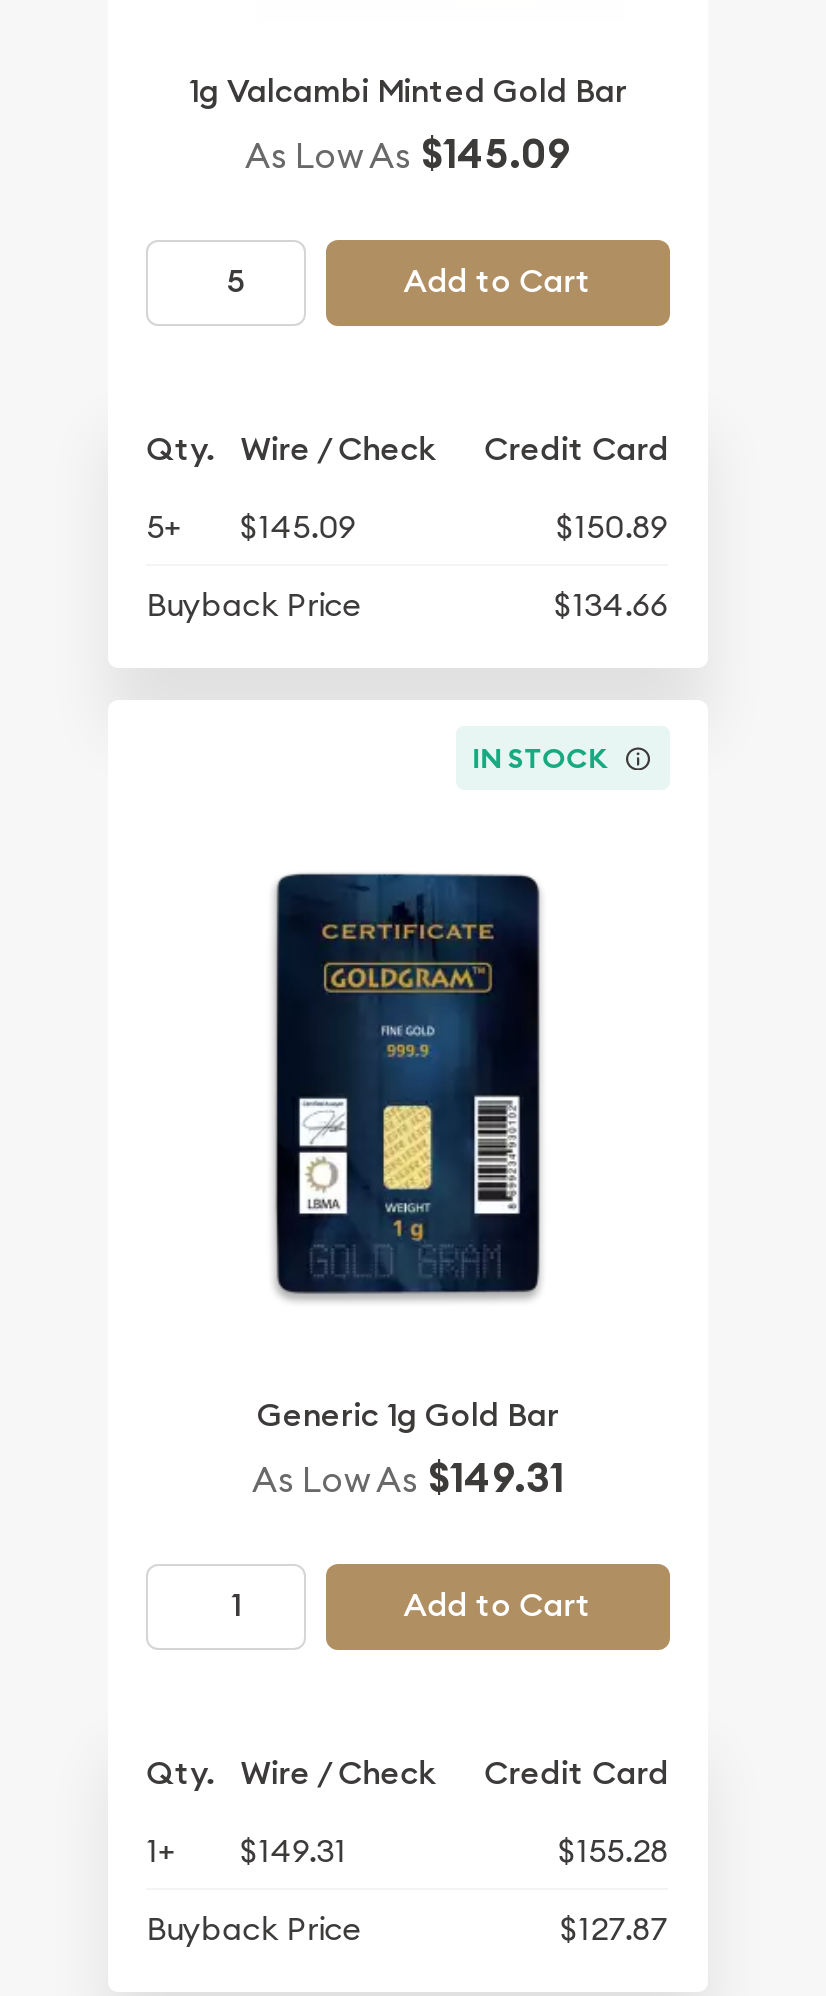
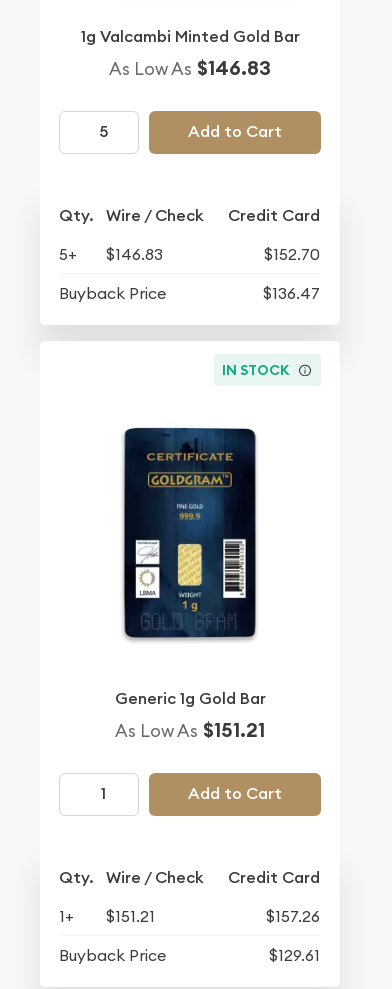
[245,128,571,180] As Low As $145.09 -> [109,55,271,81] As Low As $146.83
[146,506,356,546] 5+ $145.09 -> [59,244,163,264] 5+ $146.83
[556,506,668,546] $150.89 -> [264,244,320,264] $152.70
[554,584,668,624] $134.66 -> [263,283,320,303] $136.47
[252,1452,564,1504] As Low As $149.31 -> [115,717,265,743] As Low As $151.21
[146,1830,346,1870] 1+ $149.31 -> [59,906,155,926] 1+ $151.21
[558,1830,668,1870] $155.28 -> [266,906,320,926] $157.26
[560,1908,668,1948] $127.87 -> [269,945,320,965] $129.61

